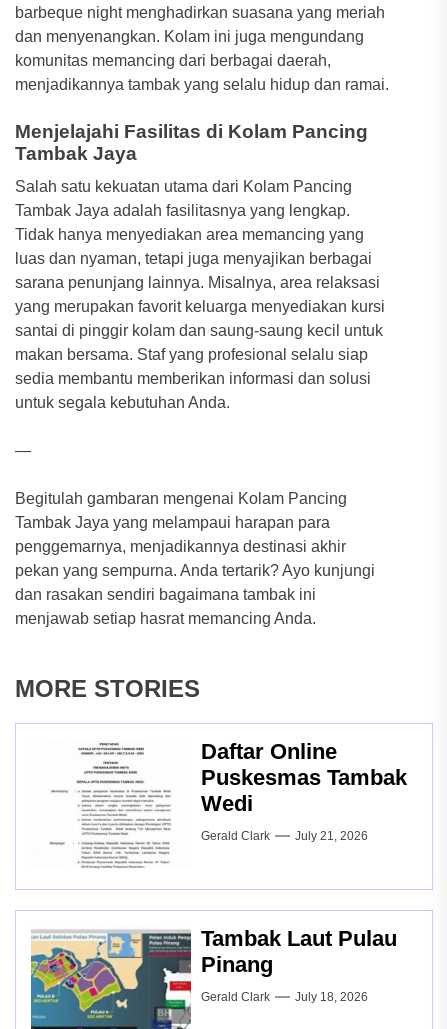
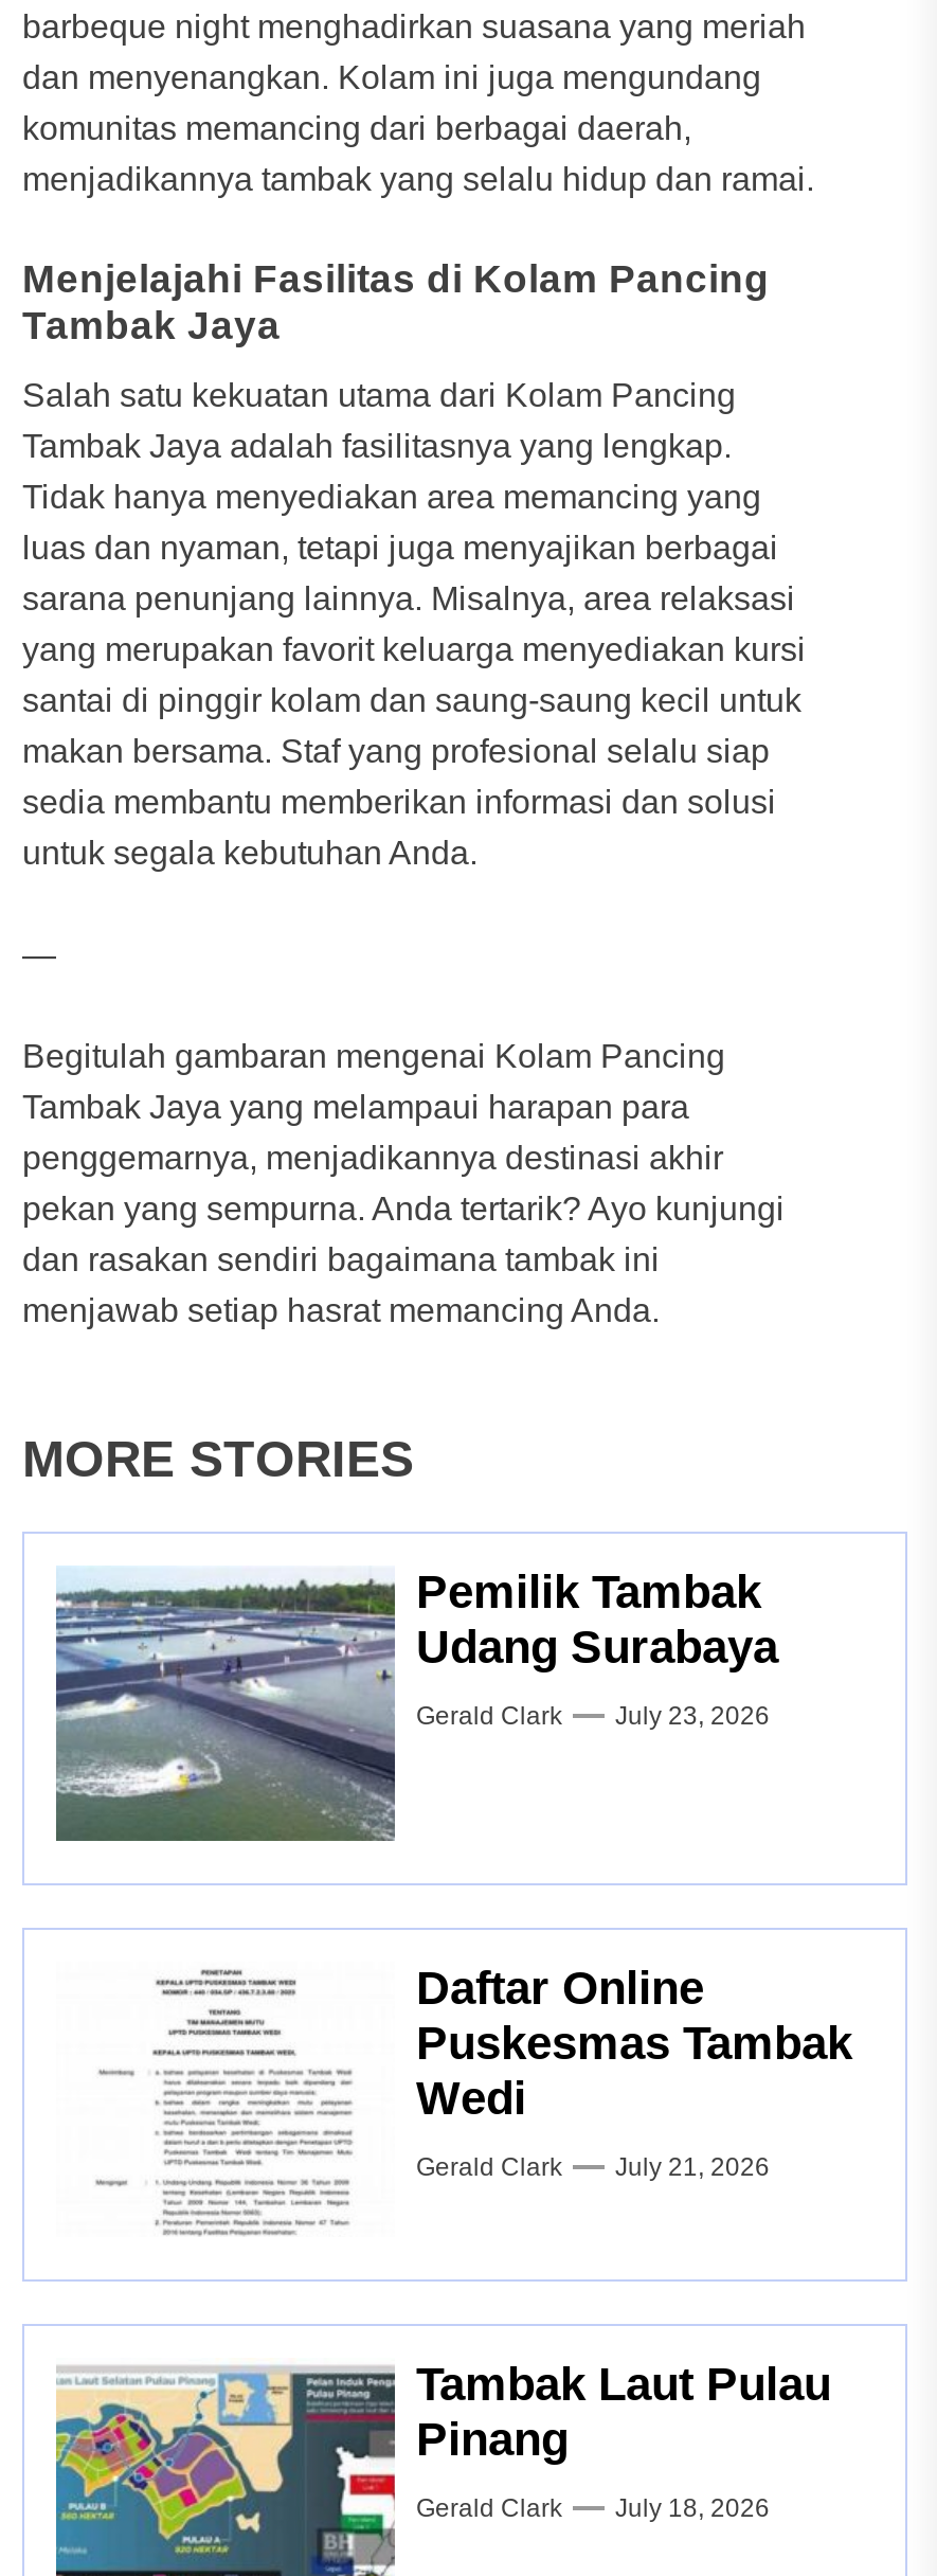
none -> [54,1565,778,1843] [image] | Pemilik Tambak | Udang Surabaya | Gerald Clark | July 23, 2026

